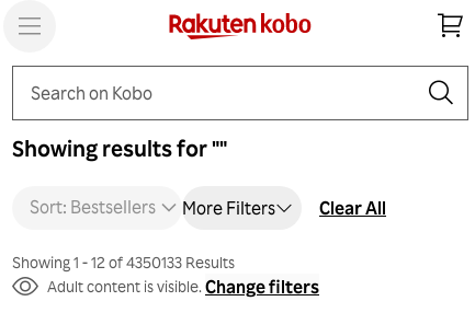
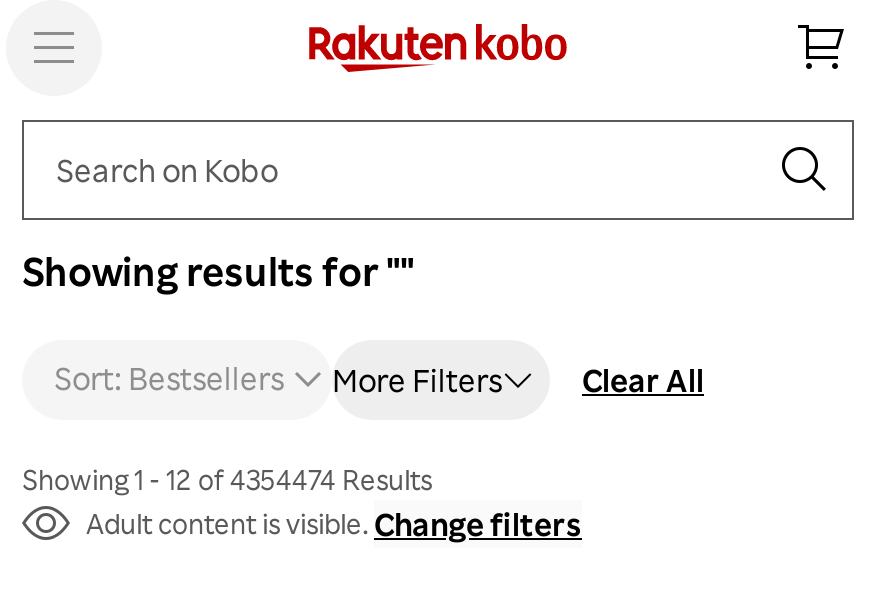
[12,253,235,271] Showing 1 - 12 of 4350133 Results -> [22,462,432,496] Showing 1 - 12 of 4354474 Results

